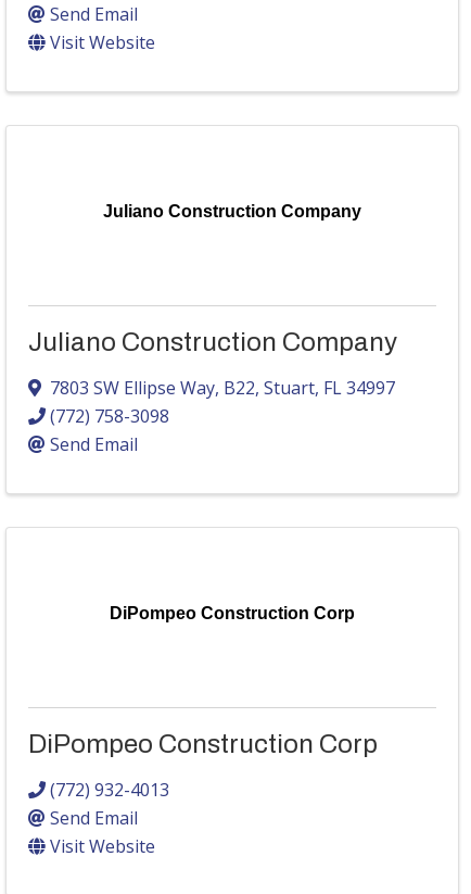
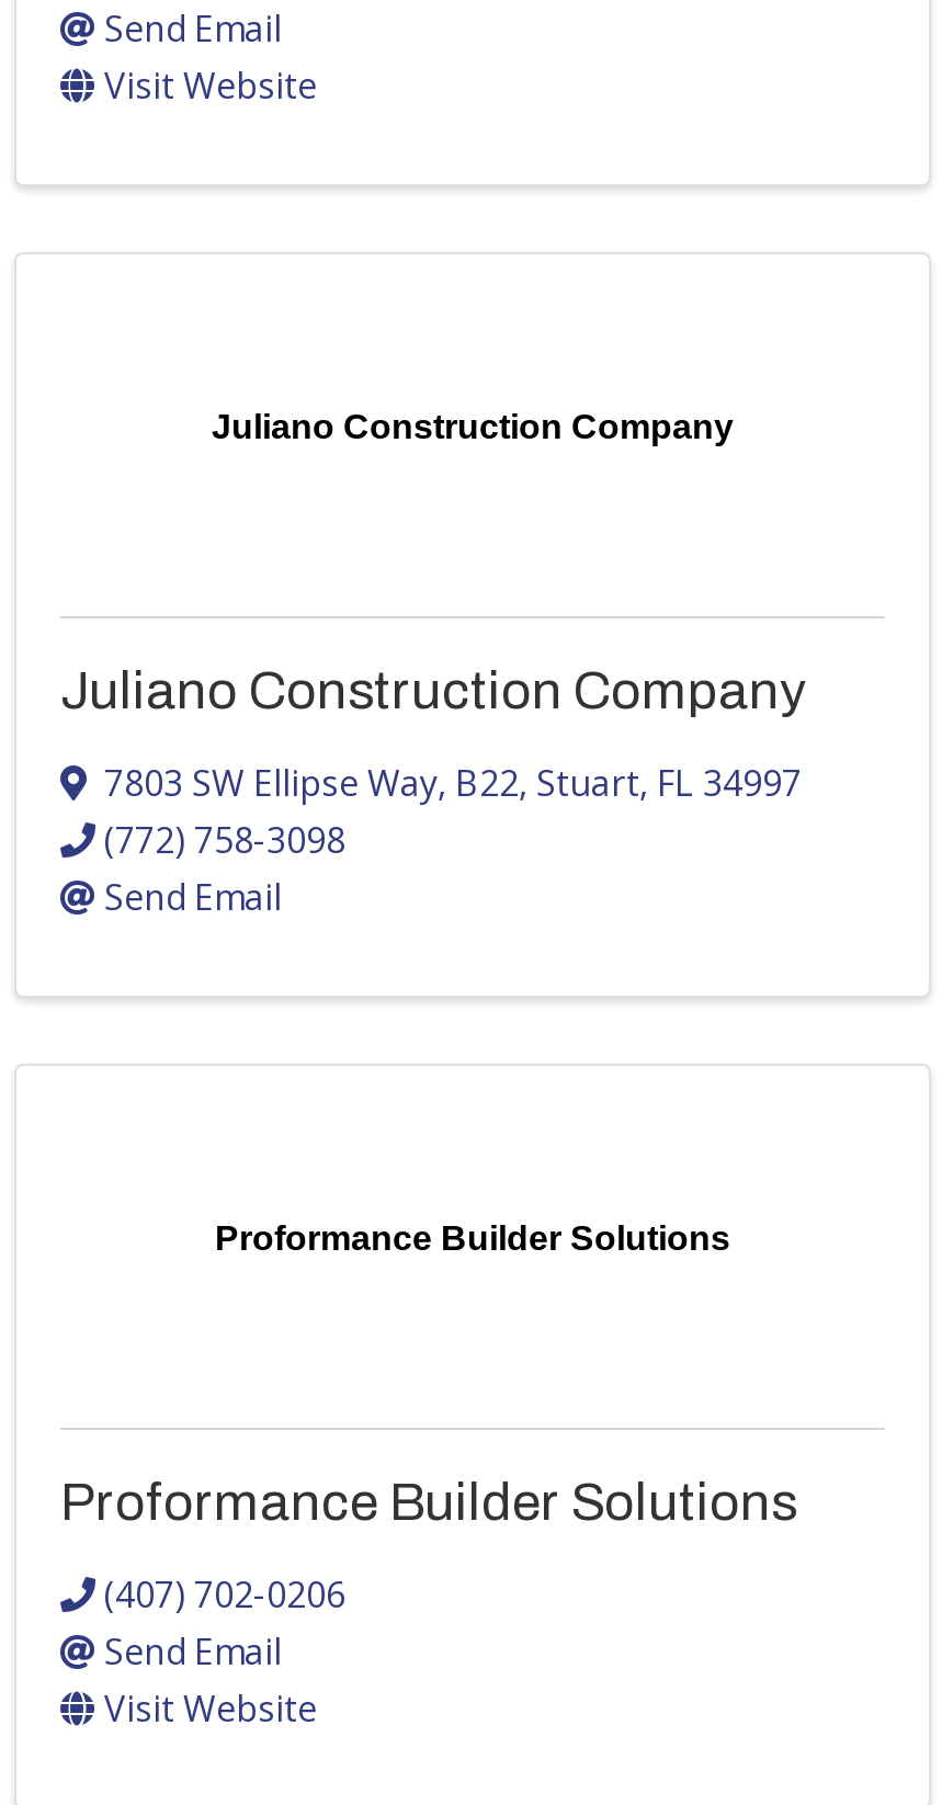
[110,604,355,623] DiPompeo Construction Corp -> [215,1220,730,1258] Proformance Builder Solutions
[28,730,378,759] DiPompeo Construction Corp -> [60,1475,797,1532] Proformance Builder Solutions
[50,778,169,802] (772) 932-4013 -> [104,1571,345,1619] (407) 702-0206

